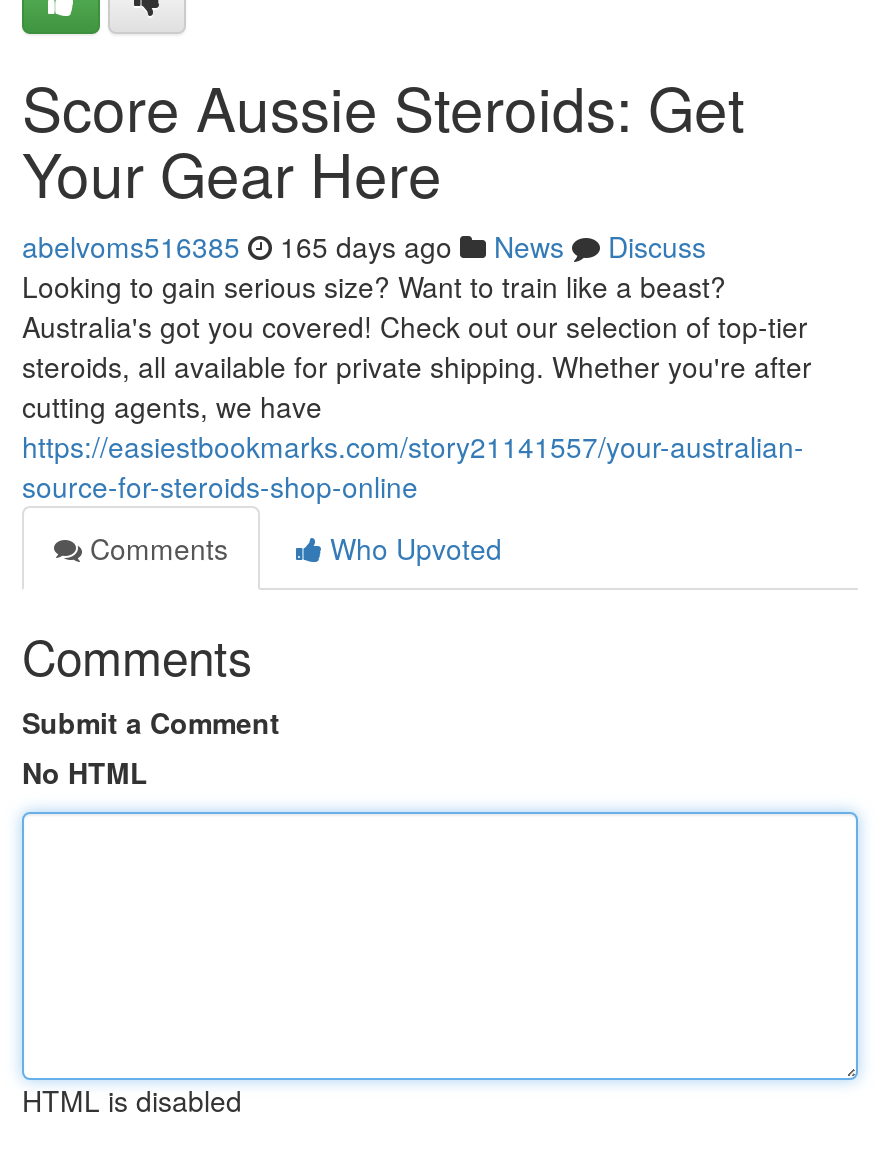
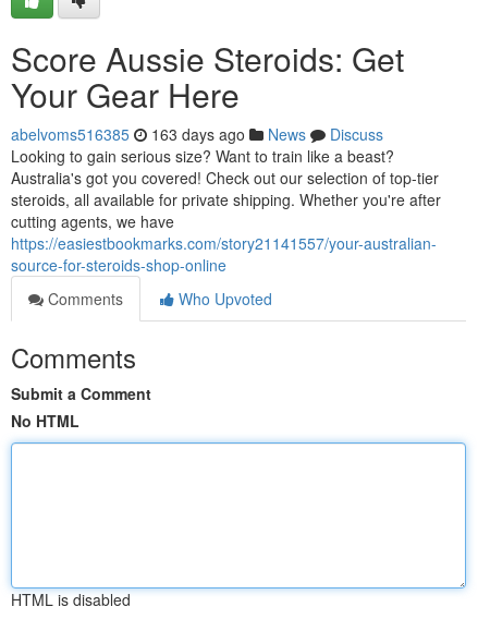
[22,226,706,266] abelvoms516385 165 days ago News Discuss -> [11,123,383,145] abelvoms516385 163 days ago News Discuss

